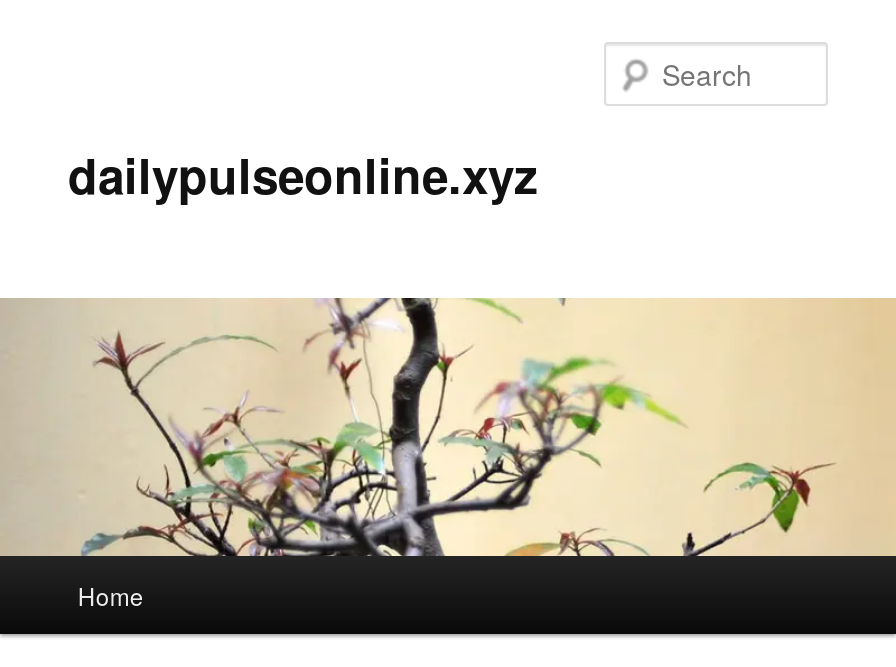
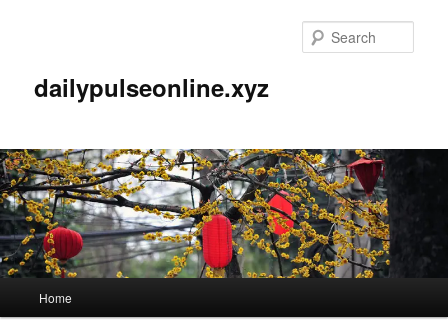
[6,298,890,558] [image] -> [3,148,445,279] [image]

